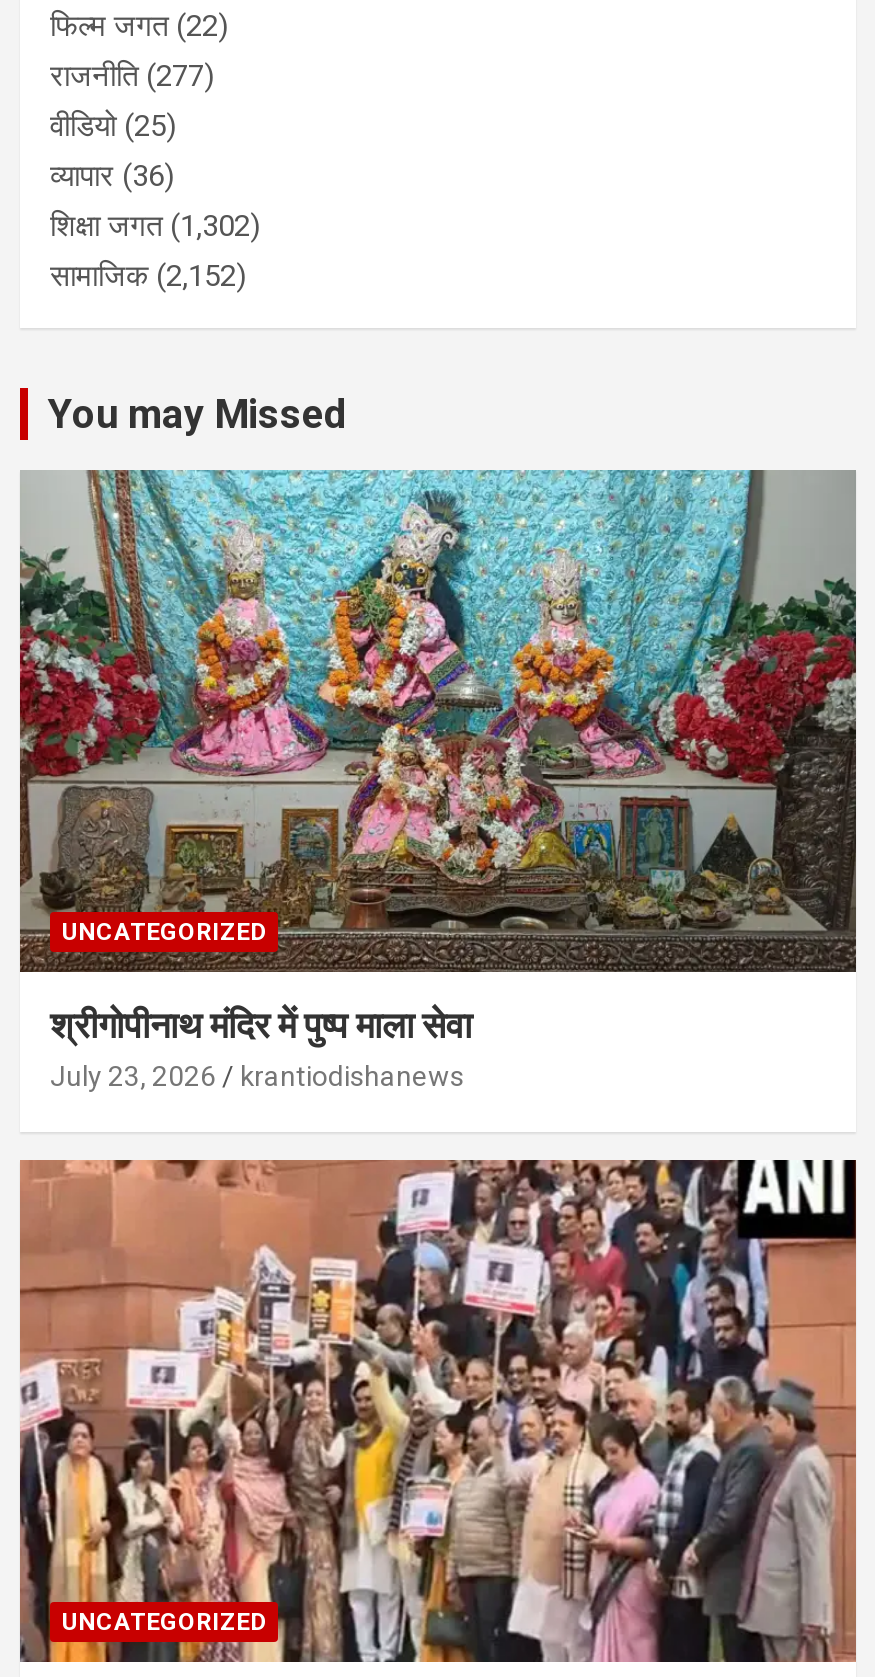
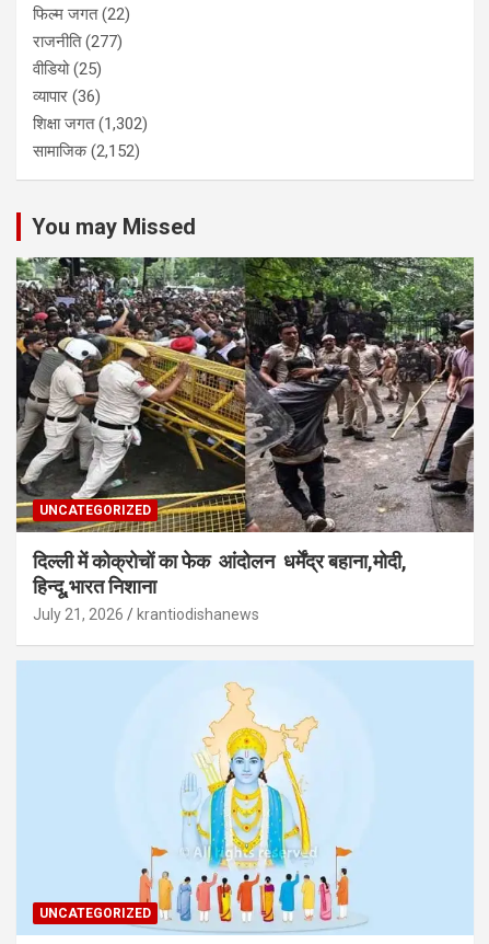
[18,468,856,1092] [image] | श्रीगोपीनाथ मंदिर में पुष्प माला सेवा | July 23, 2026 -> [15,256,474,623] [image] | दिल्ली में कोक्रोचों का फेक आंदोलन धर्मेंद्र बहाना,मोदी, | हिन्दू,भारत निशाना | July 21, 2026
[18,1158,858,1664] [image] -> [16,660,474,935] [image]

